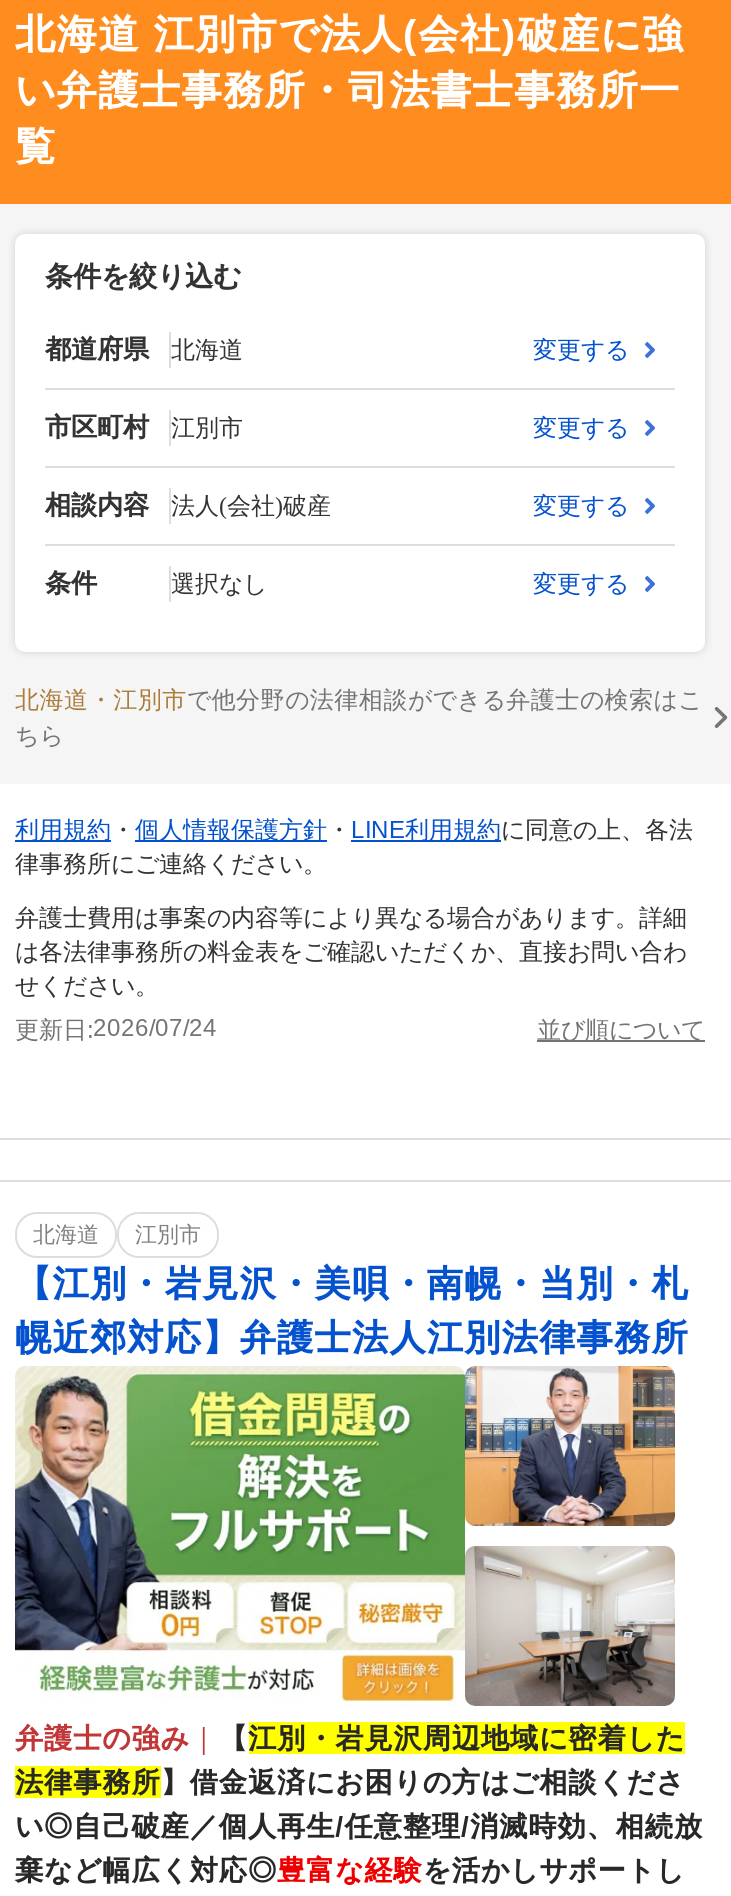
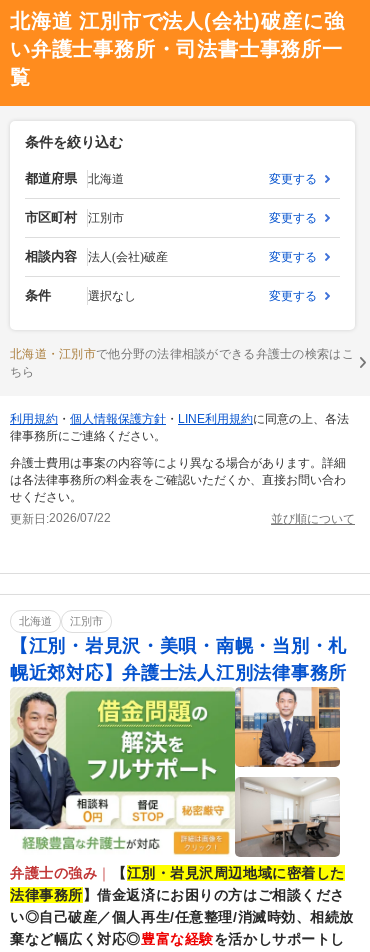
[15,1014,217,1044] 更新日: 2026/07/24 -> [10,511,111,526] 更新日: 2026/07/22

